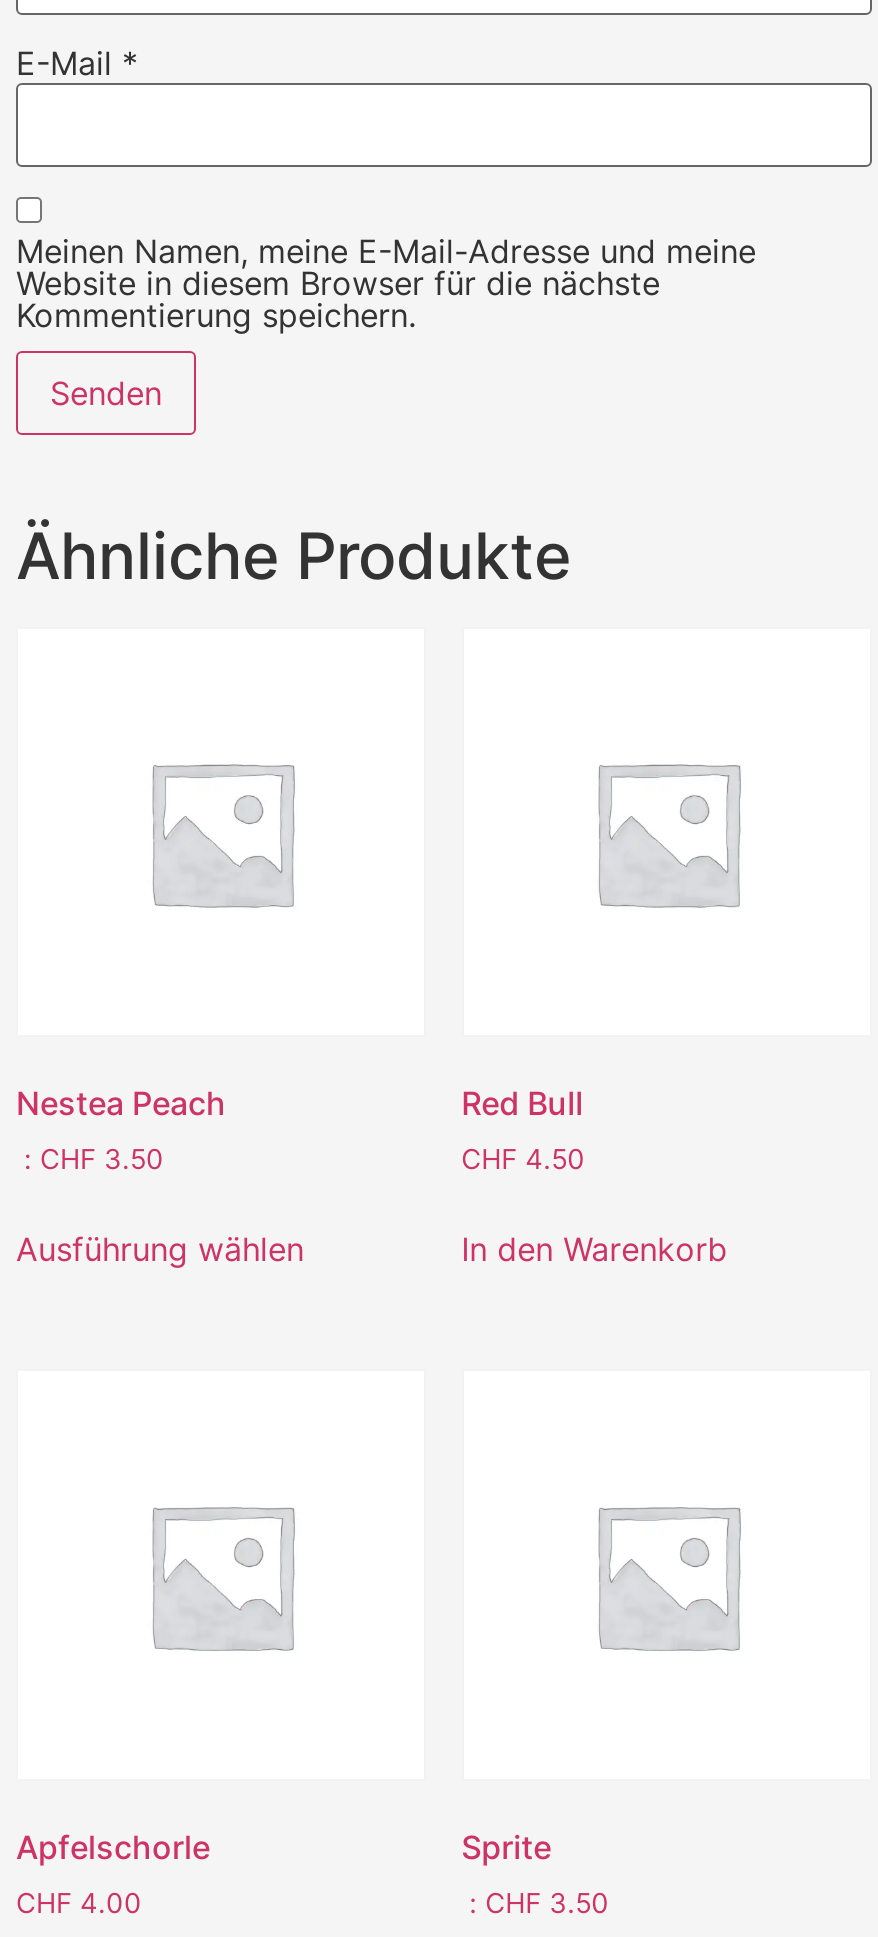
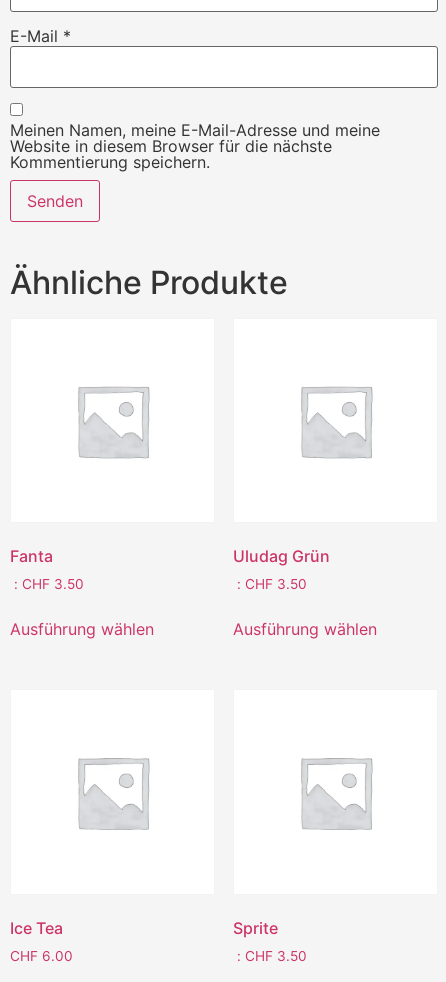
[16,1084,226,1124] Nestea Peach -> [10,546,53,566] Fanta
[461,1084,583,1124] Red Bull -> [233,546,330,566] Uludag Grün
[461,1144,585,1176] CHF 4.50 -> [233,576,307,592] : CHF 3.50
[461,1230,727,1270] In den Warenkorb -> [233,619,377,639] Ausführung wählen
[16,1826,210,1866] Apfelschorle -> [10,918,63,938] Ice Tea
[16,1886,142,1918] CHF 4.00 -> [10,948,73,964] CHF 6.00

